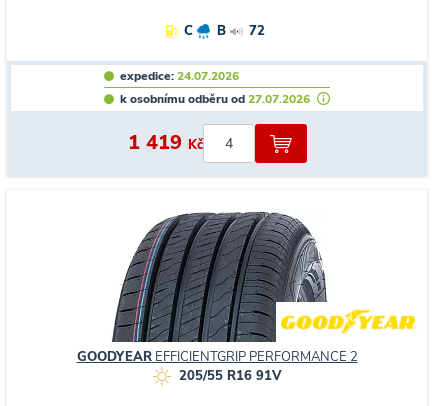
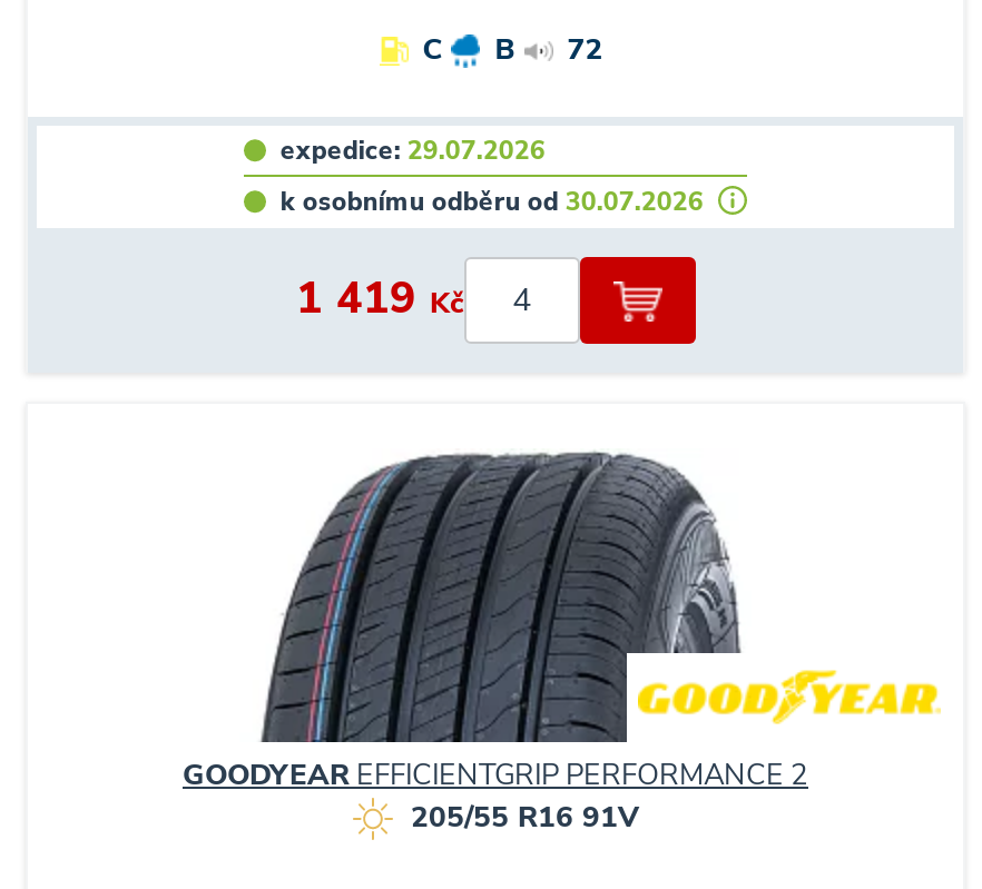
[120,68,239,84] expedice: 24.07.2026 -> [280,132,545,168] expedice: 29.07.2026
[120,91,310,107] k osobnímu odběru od 27.07.2026 -> [280,184,703,219] k osobnímu odběru od 30.07.2026

